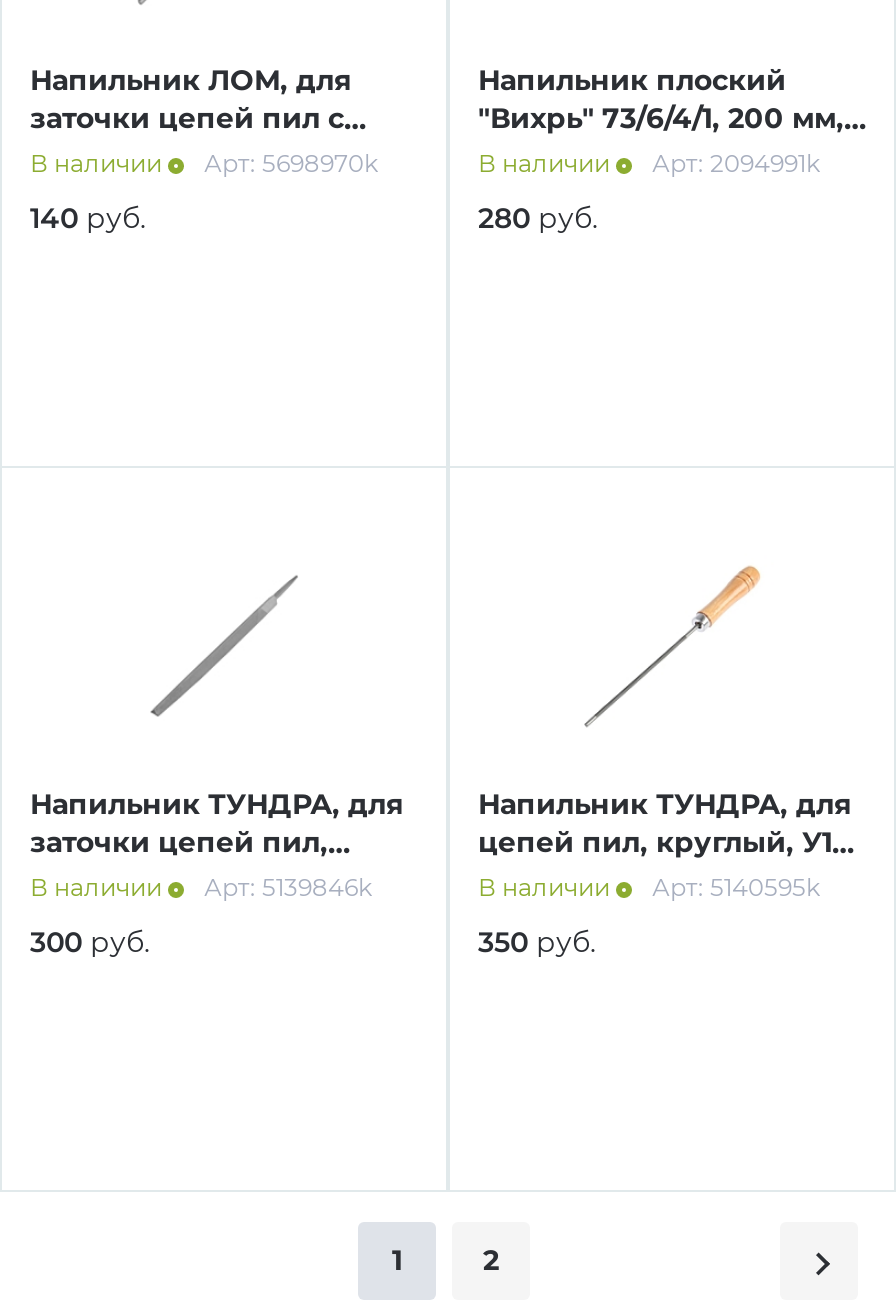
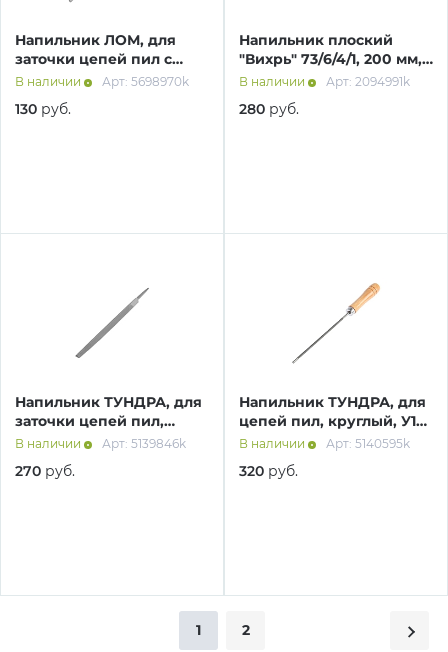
[30,201,146,237] 140 руб. -> [15,100,71,118] 130 руб.
[30,925,150,961] 300 руб. -> [15,462,75,480] 270 руб.
[478,925,596,961] 350 руб. -> [239,462,298,480] 320 руб.

